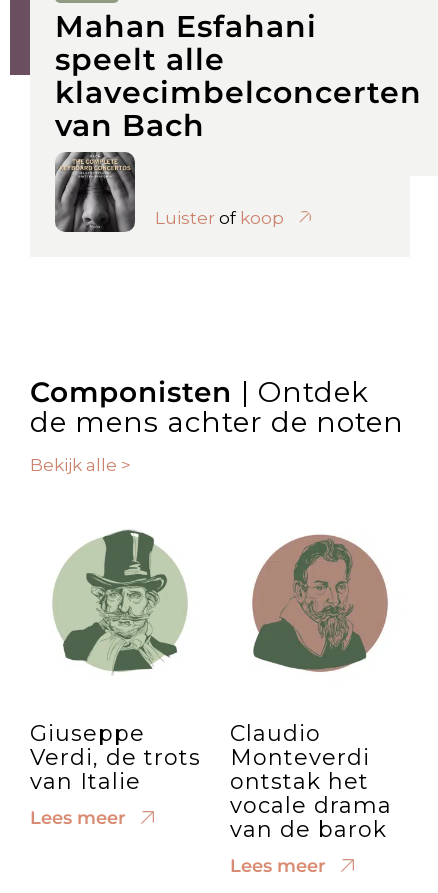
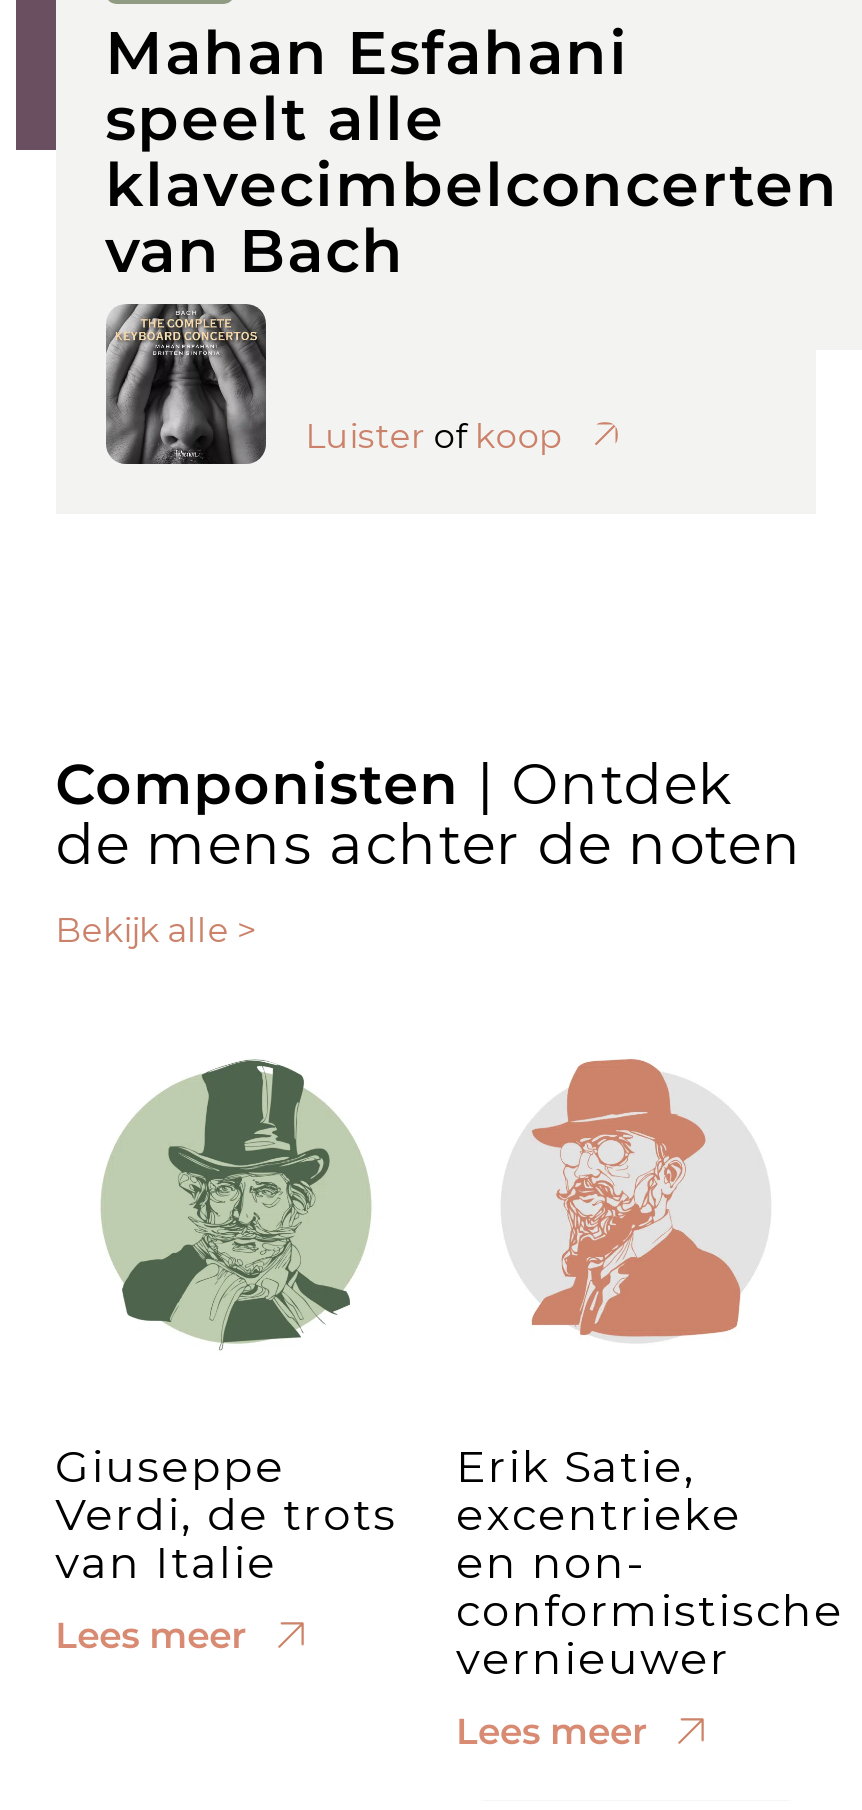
[252,530,388,672] [image] -> [502,1058,770,1342] [image]
[230,720,392,843] Claudio | Monteverdi | ontstak het | vocale drama | van de barok -> [456,1441,844,1687] Erik Satie, | excentrieke | en non- | conformistische | vernieuwer

